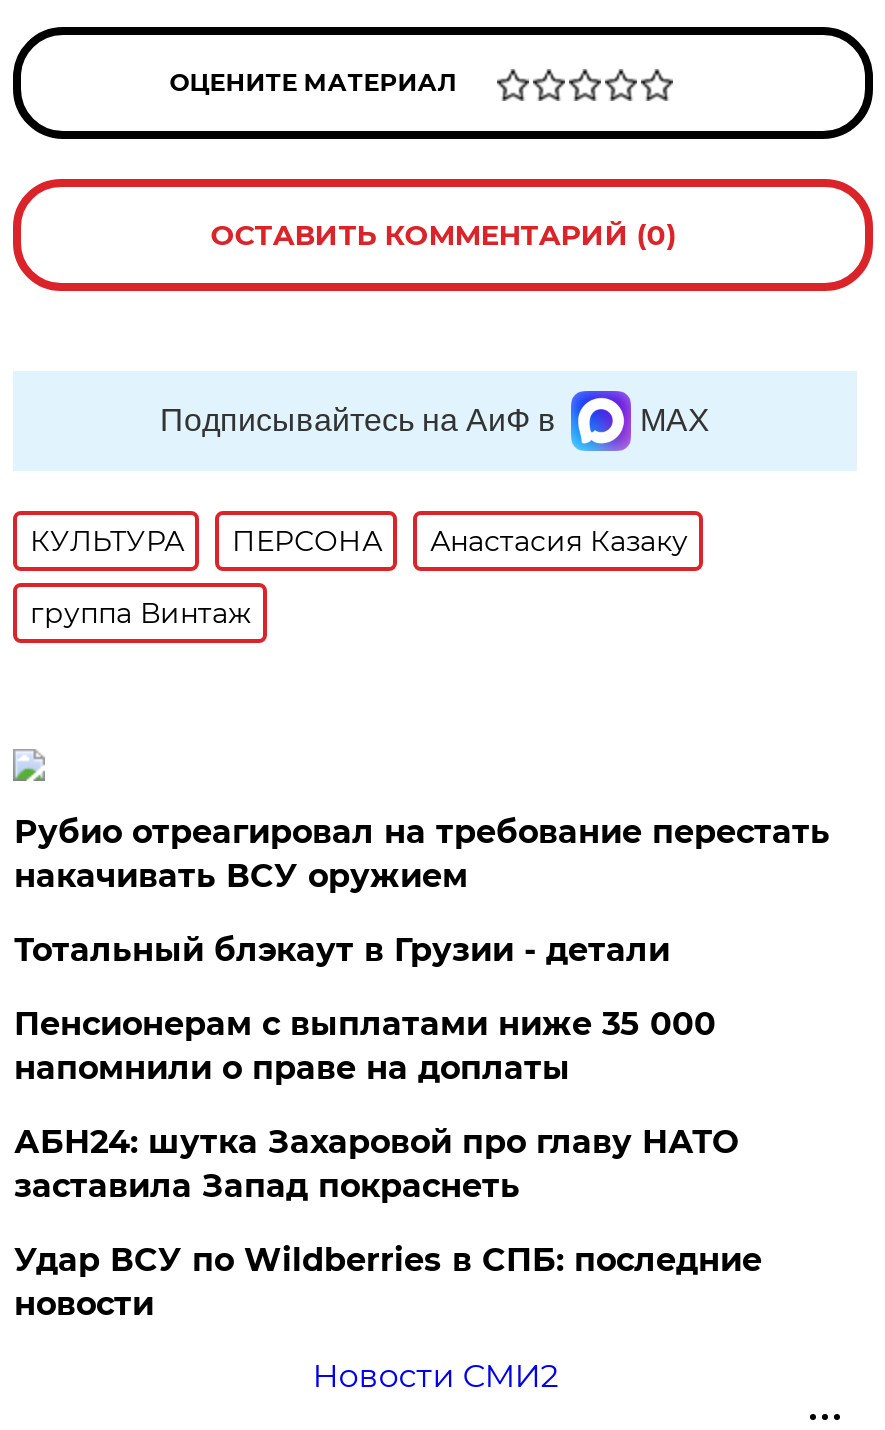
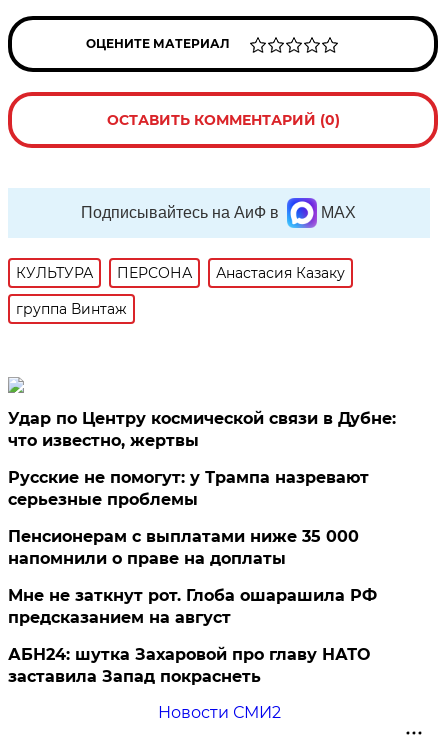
[14,813,830,895] Рубио отреагировал на требование перестать | накачивать ВСУ оружием -> [8,409,396,450] Удар по Центру космической связи в Дубне: | что известно, жертвы
[14,931,670,969] Тотальный блэкаут в Грузии - детали -> [8,468,369,509] Русские не помогут: у Трампа назревают | серьезные проблемы
none -> [8,586,377,627] Мне не заткнут рот. Глоба ошарашила РФ | предсказанием на август
moved [14,1123,738,1205] -> [8,645,370,686]: АБН24: шутка Захаровой про главу НАТО | заставила Запад покраснеть
[14,1241,762,1323] Удар ВСУ по Wildberries в СПБ: последние | новости -> none

